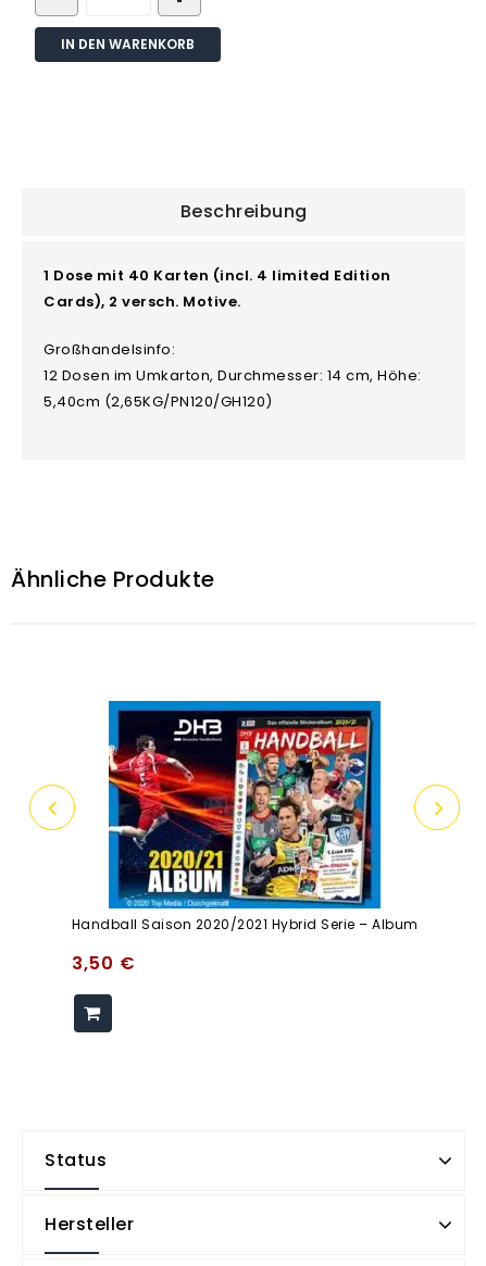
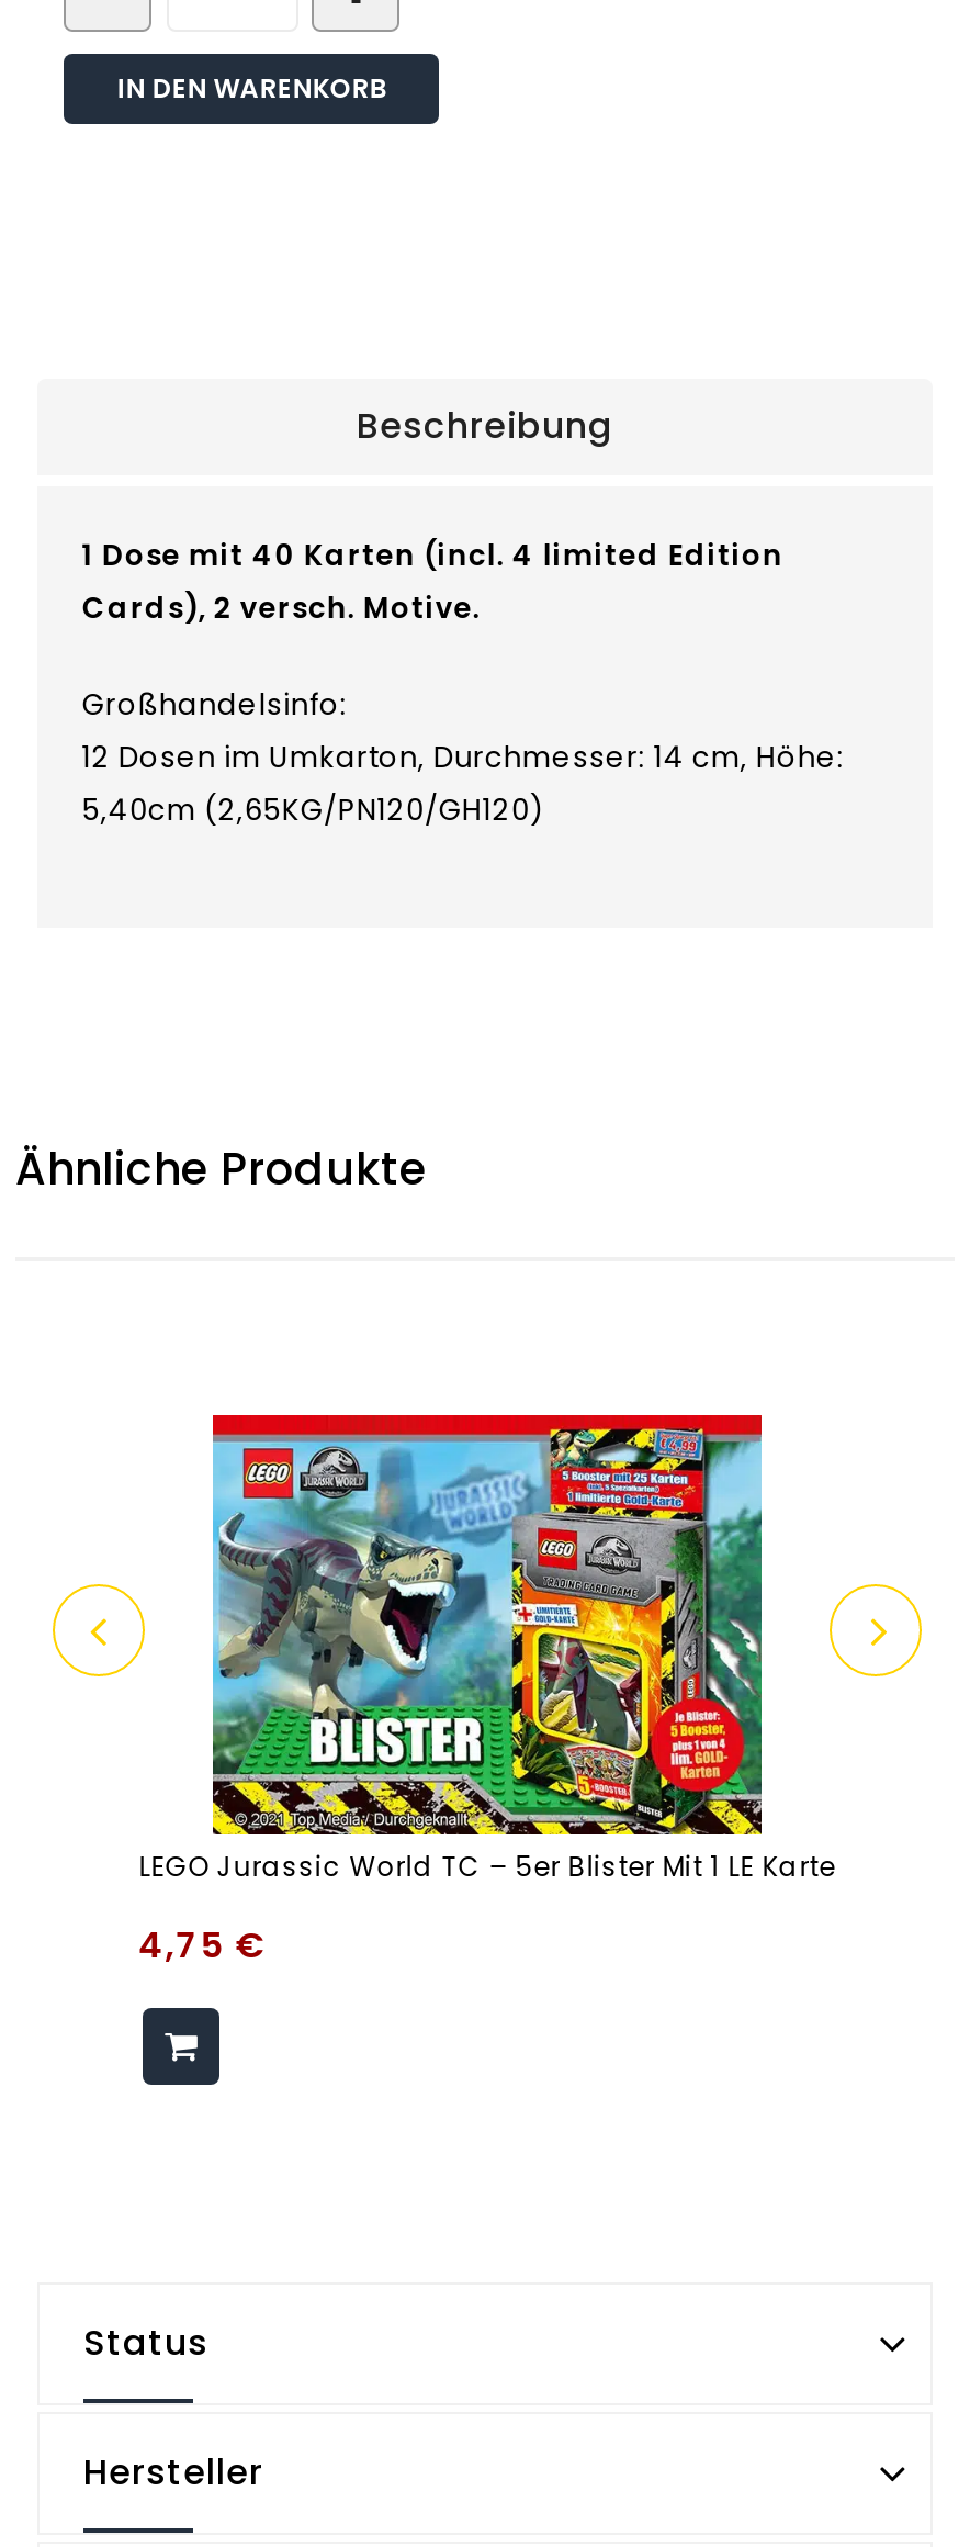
[71,700,418,933] [image] | Handball Saison 2020/2021 Hybrid Serie – Album -> [139,1413,836,1884] [image] | LEGO Jurassic World TC – 5er Blister Mit 1 LE Karte
[71,951,135,976] 3,50 € -> [139,1919,268,1970] 4,75 €

